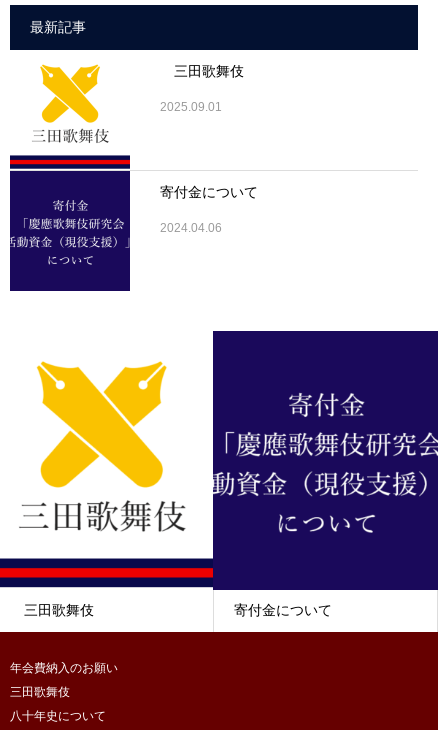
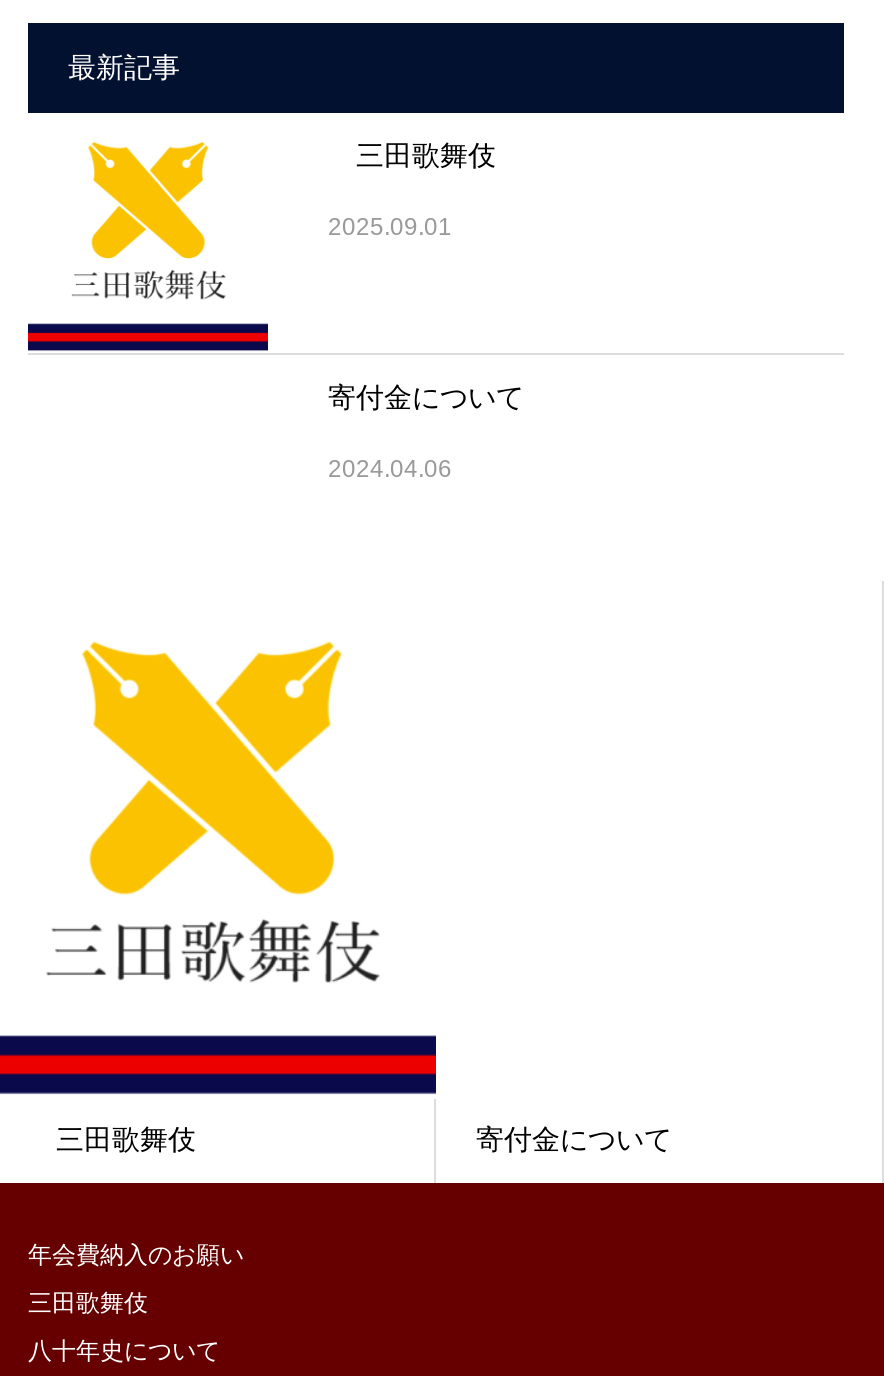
[9,170,131,292] [image] -> none
[212,330,435,591] [image] -> none

